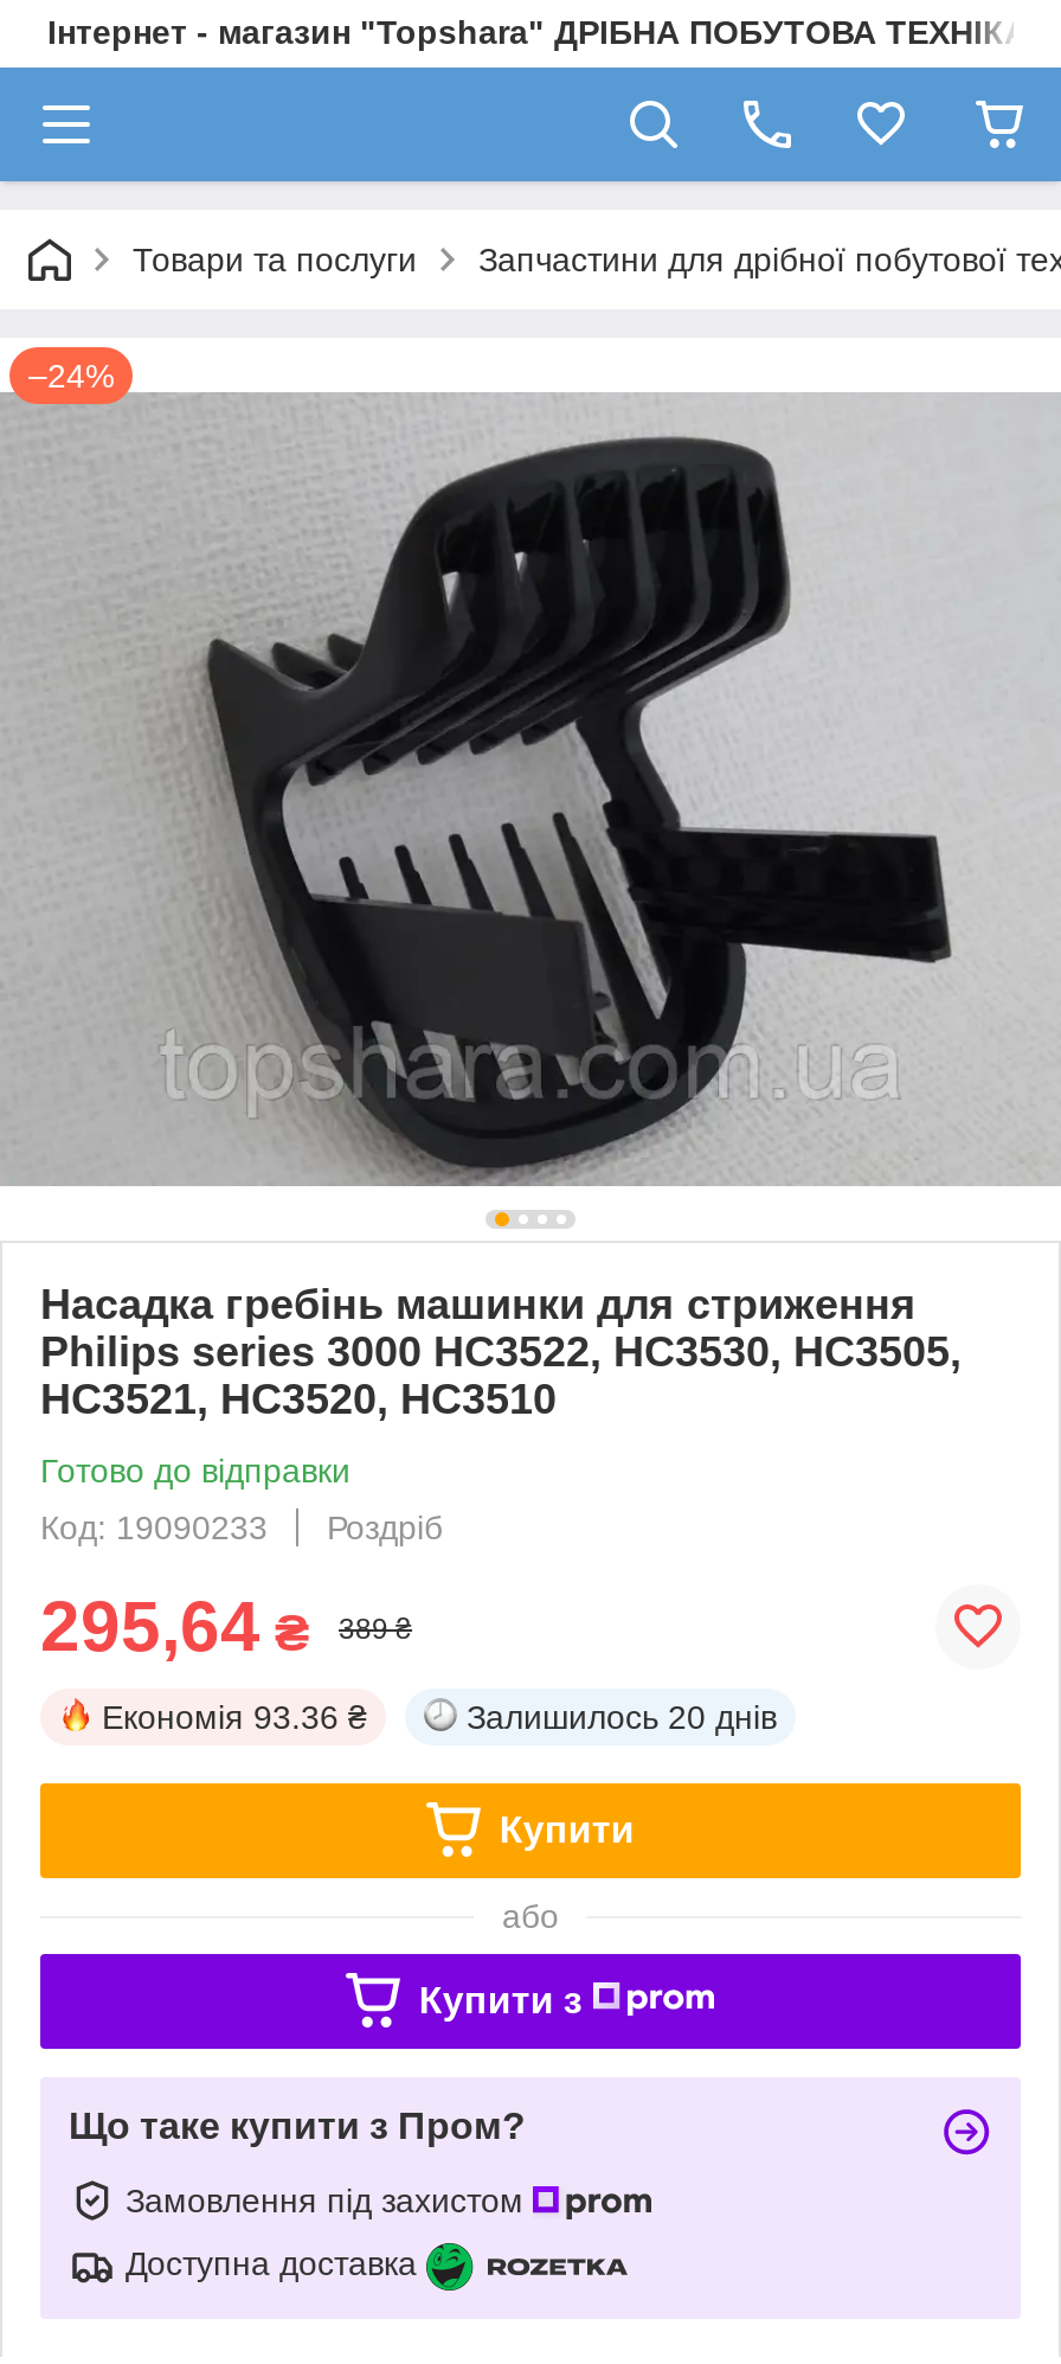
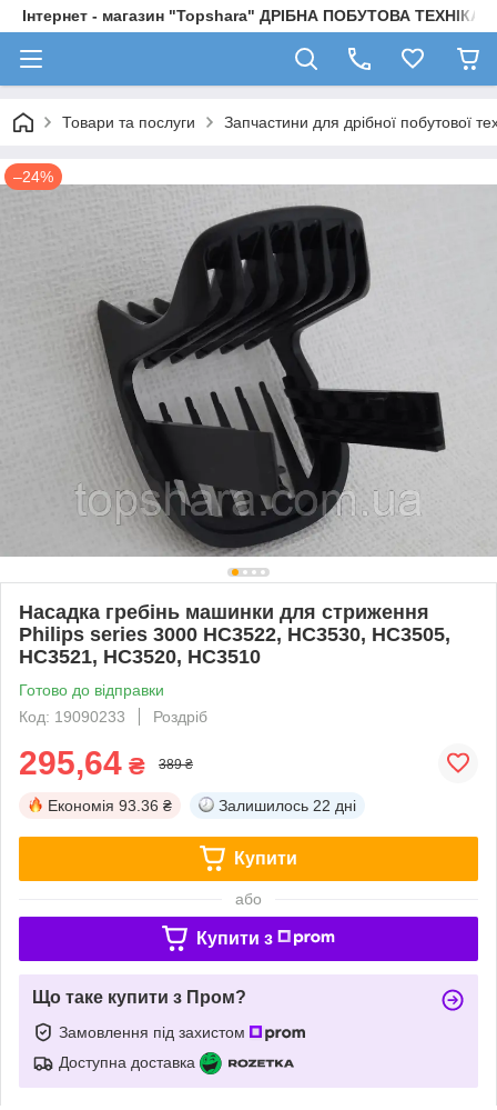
[467,1698,777,1735] Залишилось 20 днів -> [219,796,356,814] Залишилось 22 дні

